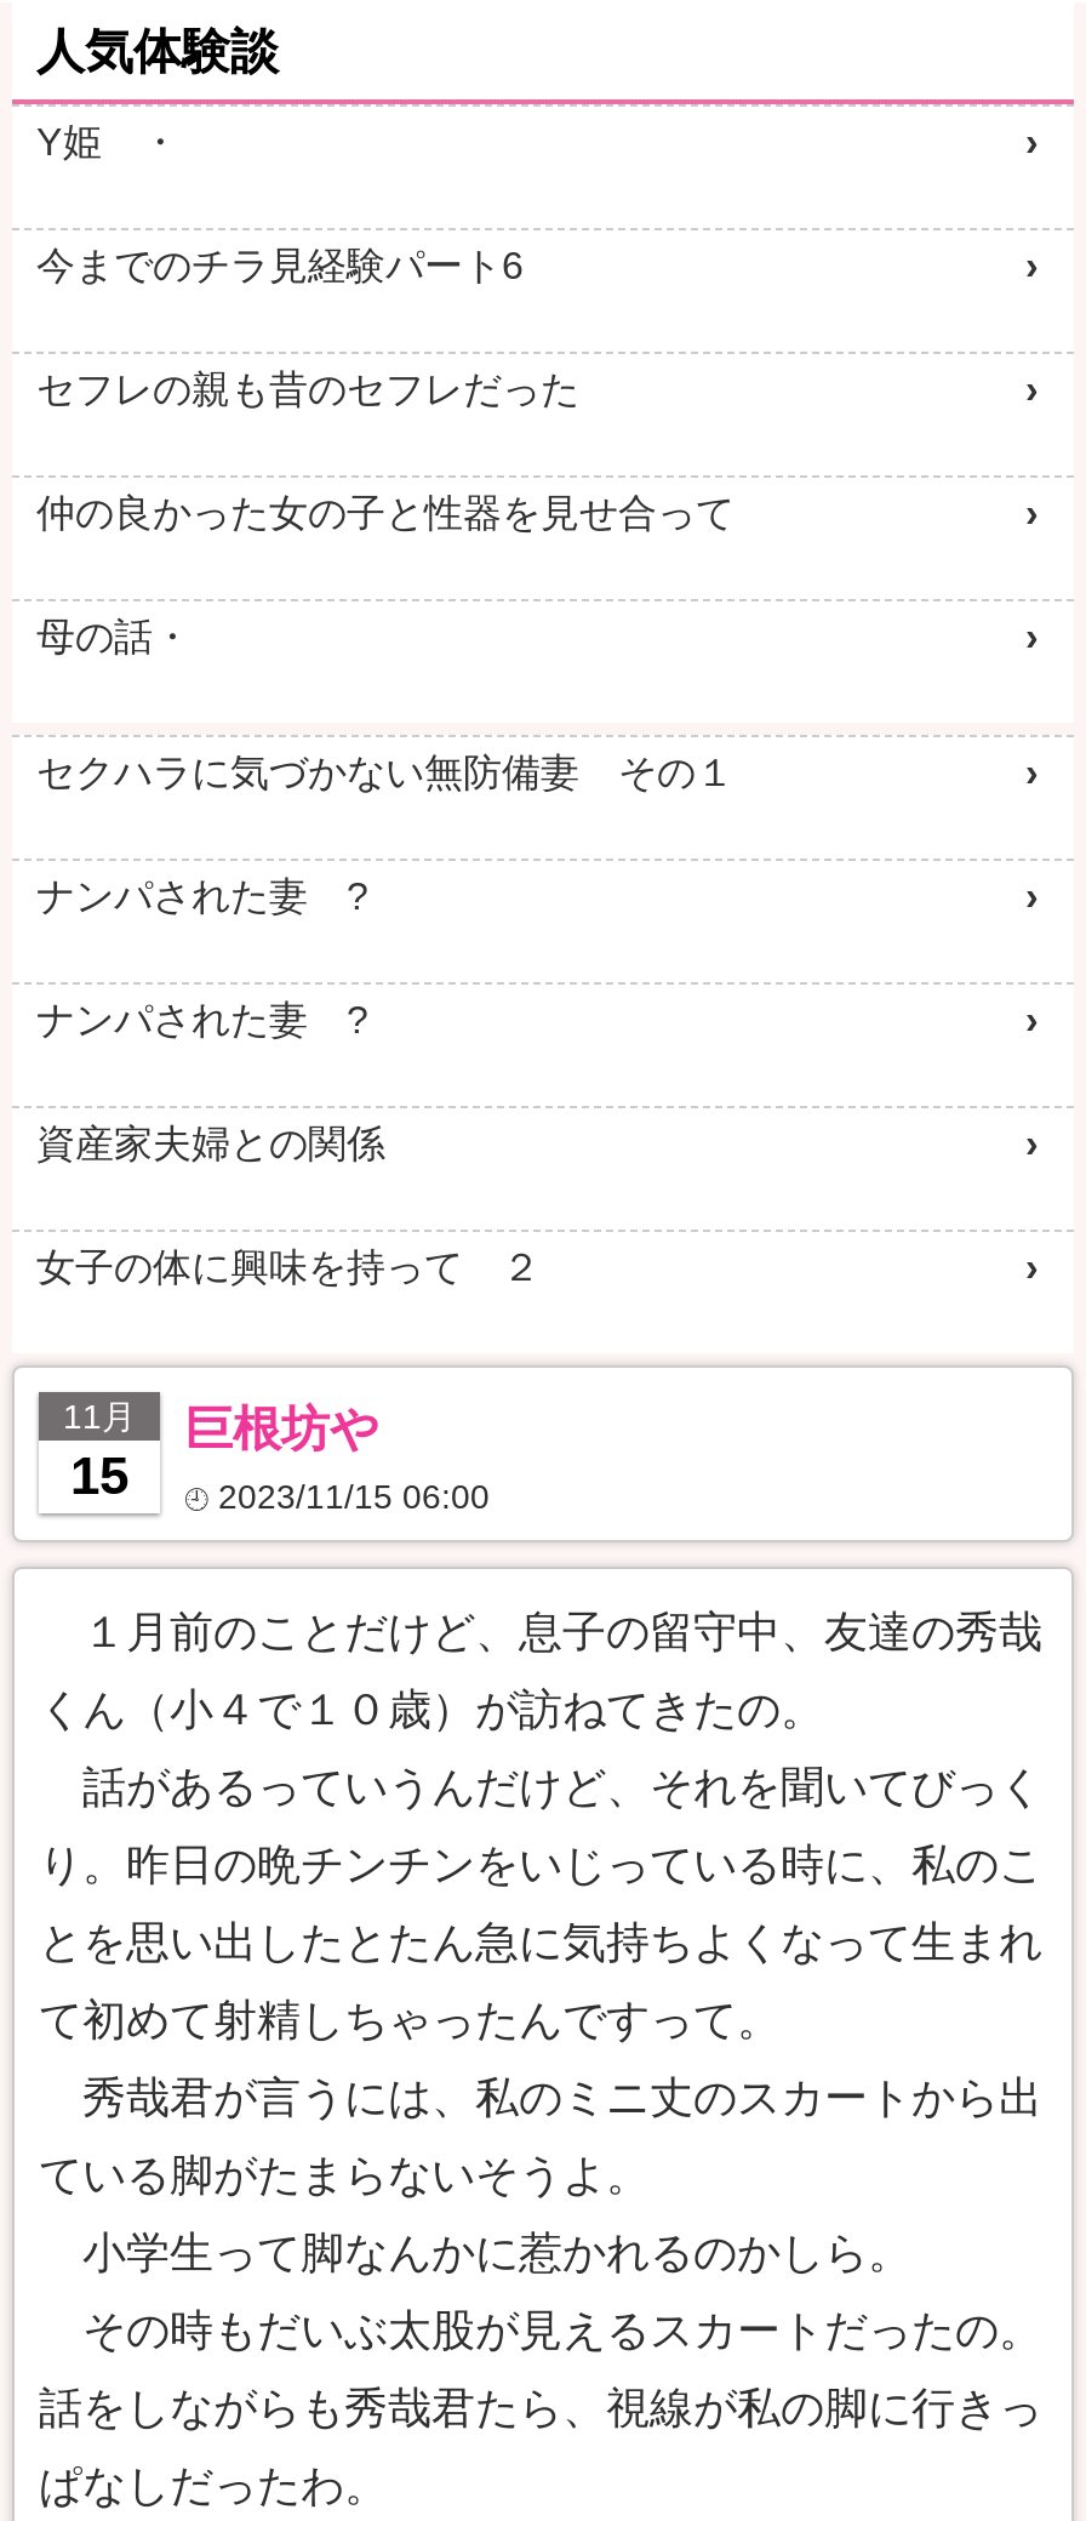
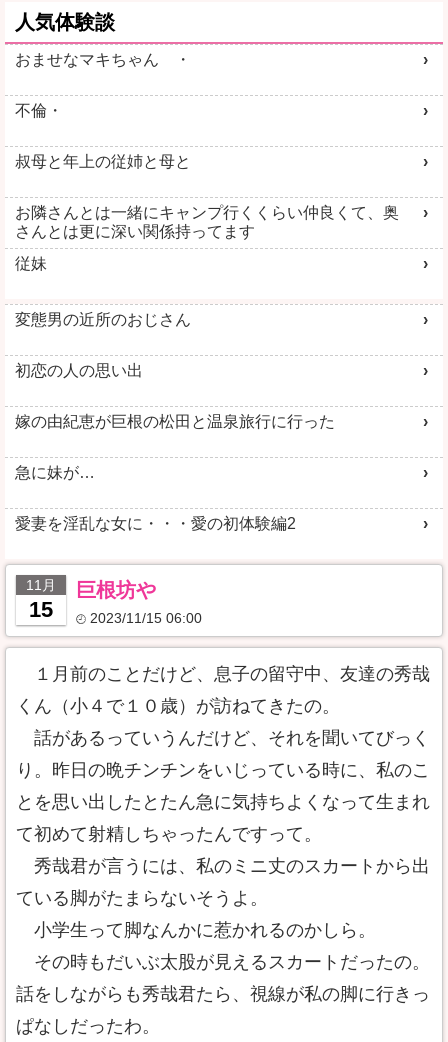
[36,121,179,162] Y姫 ・ -> [15,51,191,68] おませなマキちゃん ・
[36,245,524,286] 今までのチラ見経験パート6 -> [15,102,63,119] 不倫・
[36,369,579,410] セフレの親も昔のセフレだった -> [15,153,191,170] 叔母と年上の従姉と母と
[36,492,735,534] 仲の良かった女の子と性器を見せ合って -> [15,204,399,240] お隣さんとは一緒にキャンプ行くくらい仲良くて、奥 | さんとは更に深い関係持ってます
[36,616,192,657] 母の話・ -> [15,255,47,272] 従妹
[36,752,735,793] セクハラに気づかない無防備妻 その１ -> [15,311,191,328] 変態男の近所のおじさん
[36,875,368,917] ナンパされた妻 ? -> [15,362,143,379] 初恋の人の思い出
[36,999,368,1040] ナンパされた妻 ? -> [15,413,335,430] 嫁の由紀恵が巨根の松田と温泉旅行に行った
[36,1123,385,1164] 資産家夫婦との関係 -> [15,464,95,481] 急に妹が…
[36,1247,541,1288] 女子の体に興味を持って ２ -> [15,515,296,532] 愛妻を淫乱な女に・・・愛の初体験編2

